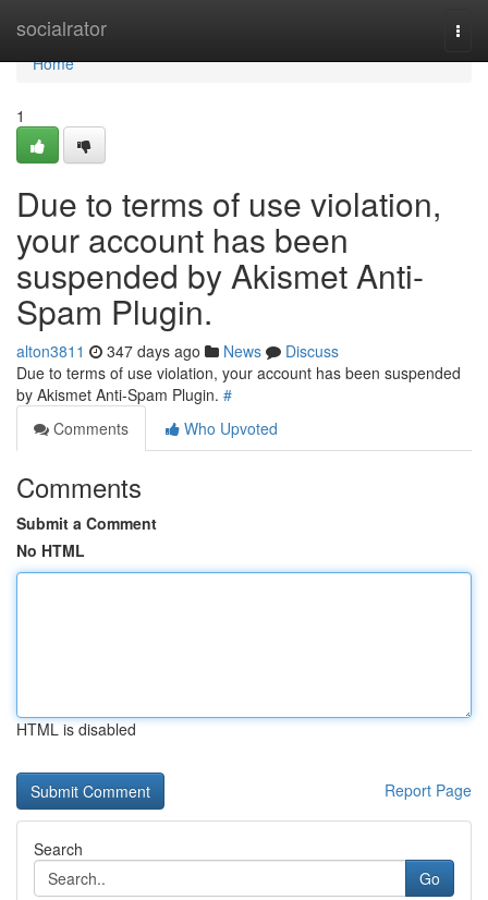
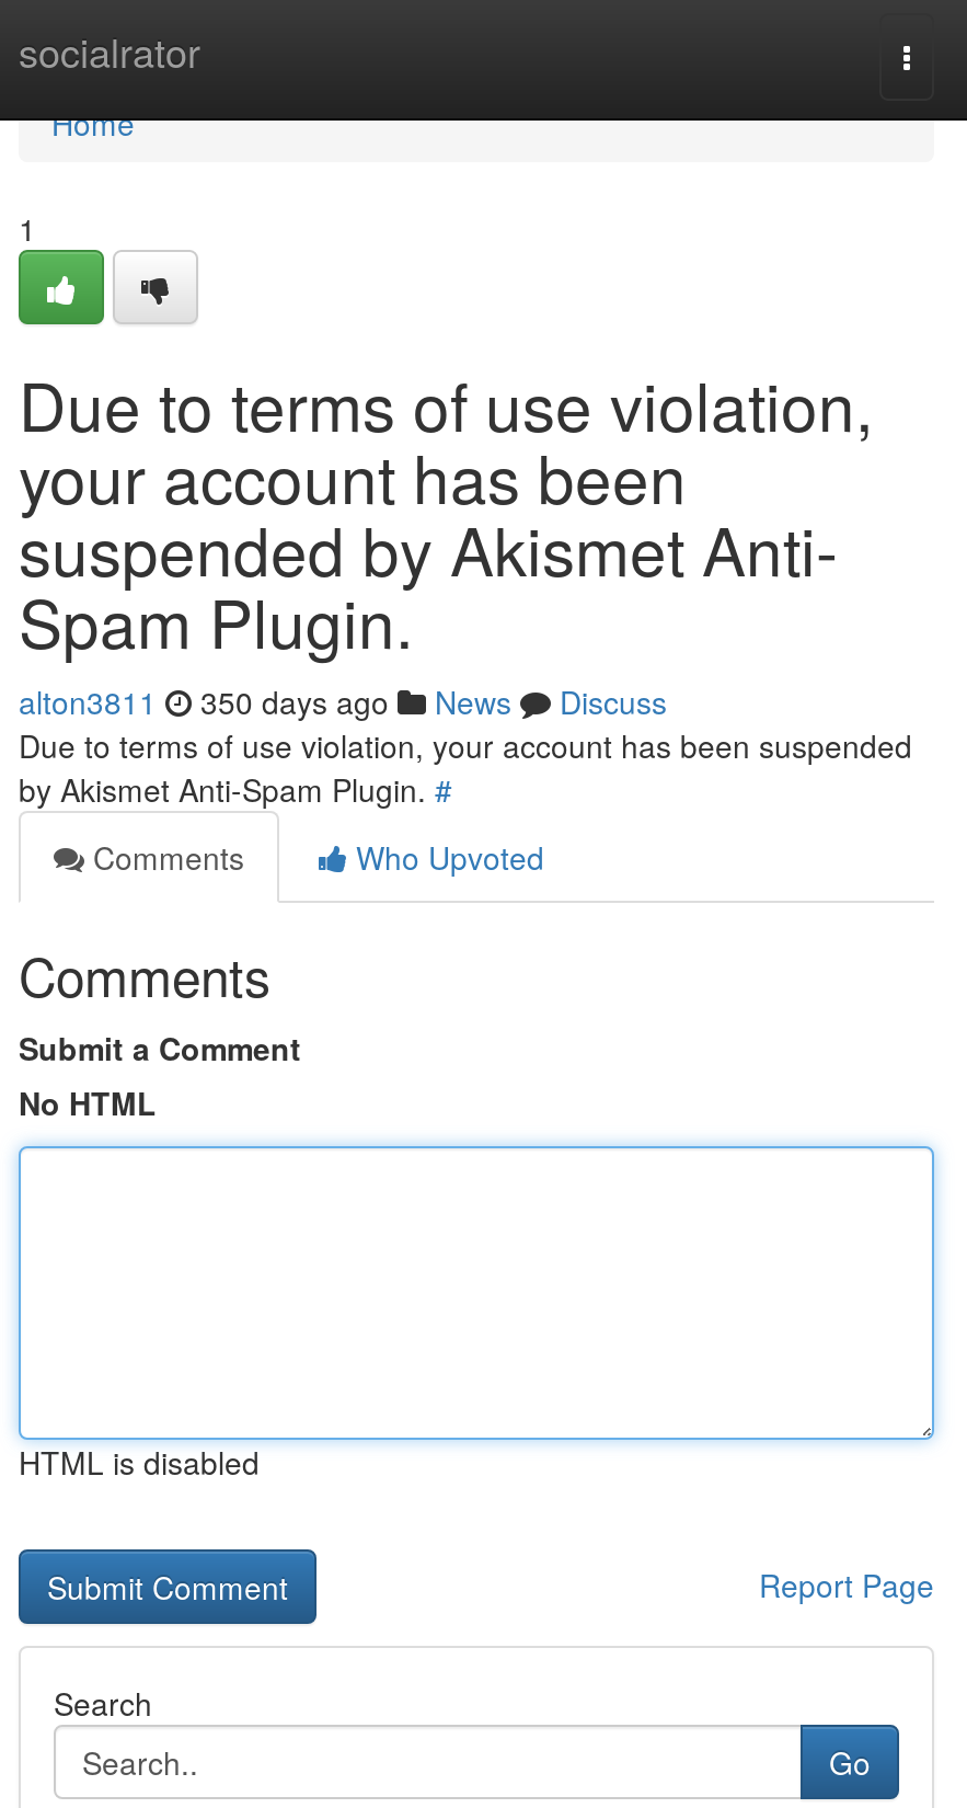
[16,340,339,362] alton3811 347 days ago News Discuss -> [19,679,667,723] alton3811 350 days ago News Discuss

